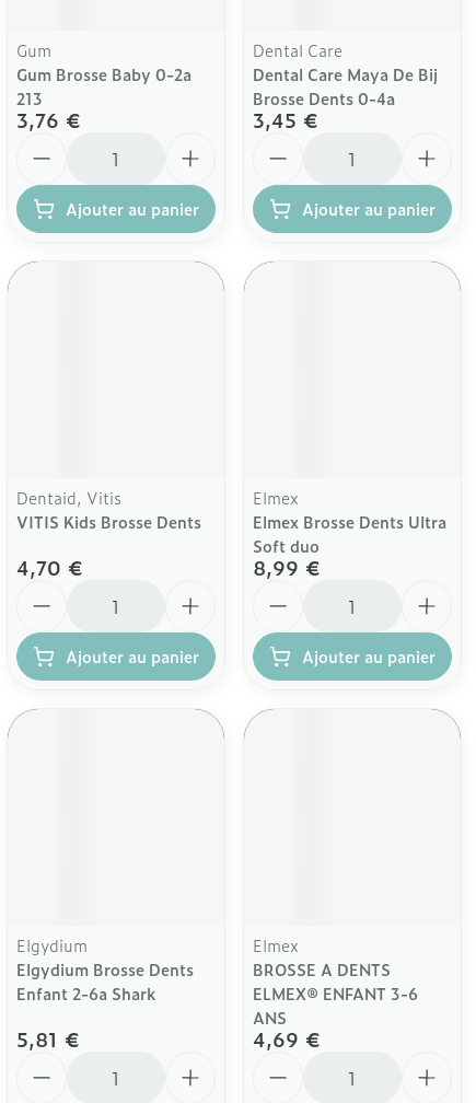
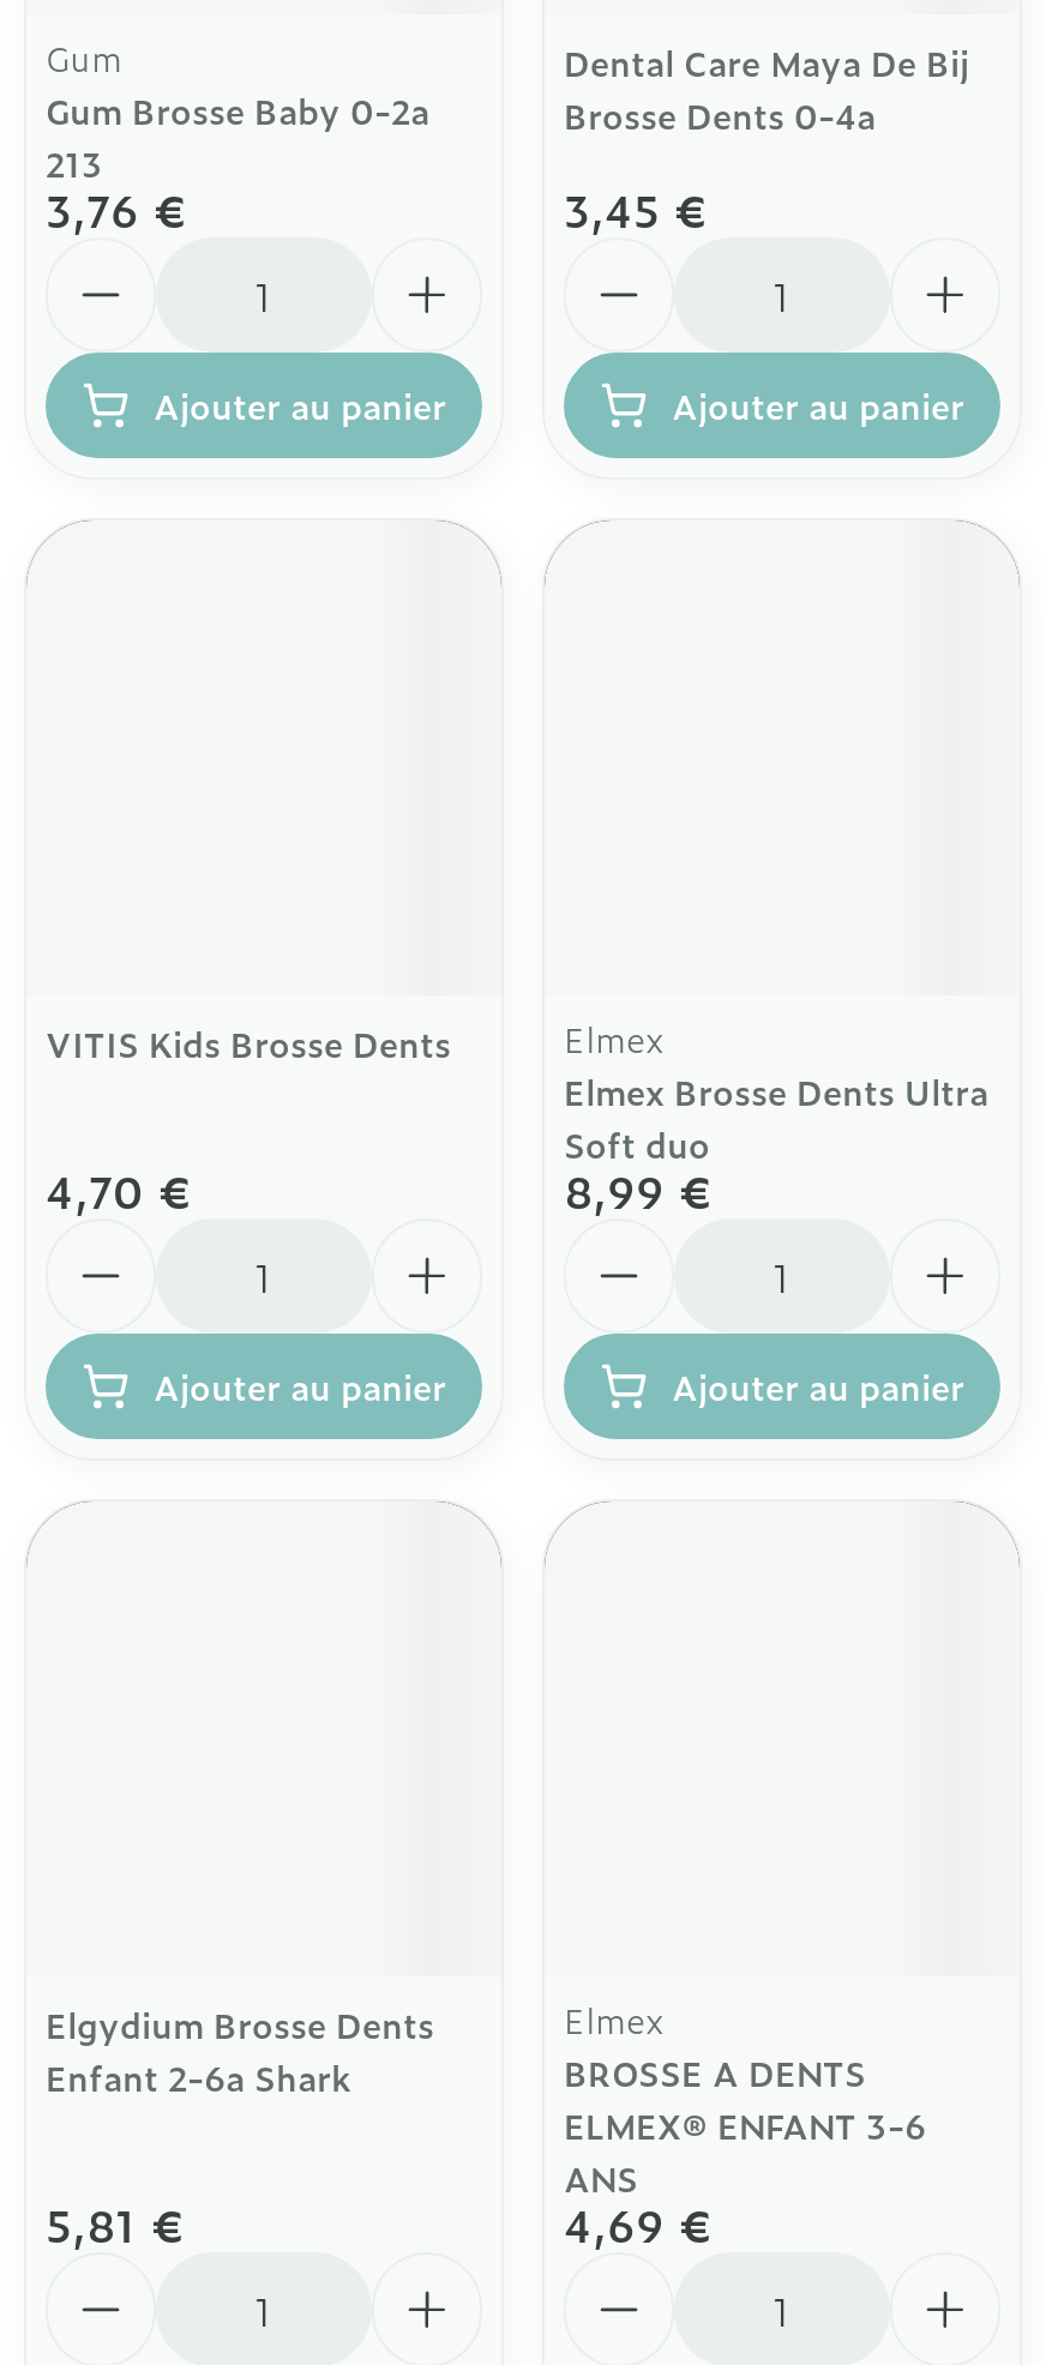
[253,38,343,61] Dental Care -> none
moved [253,62,438,109] -> [564,36,969,139]: Dental Care Maya De Bij | Brosse Dents 0-4a
[16,486,121,509] Dentaid, Vitis -> none
moved [16,510,201,533] -> [46,1017,451,1067]: VITIS Kids Brosse Dents
[16,933,88,956] Elgydium -> none
moved [16,957,194,1005] -> [46,1998,434,2101]: Elgydium Brosse Dents | Enfant 2-6a Shark

